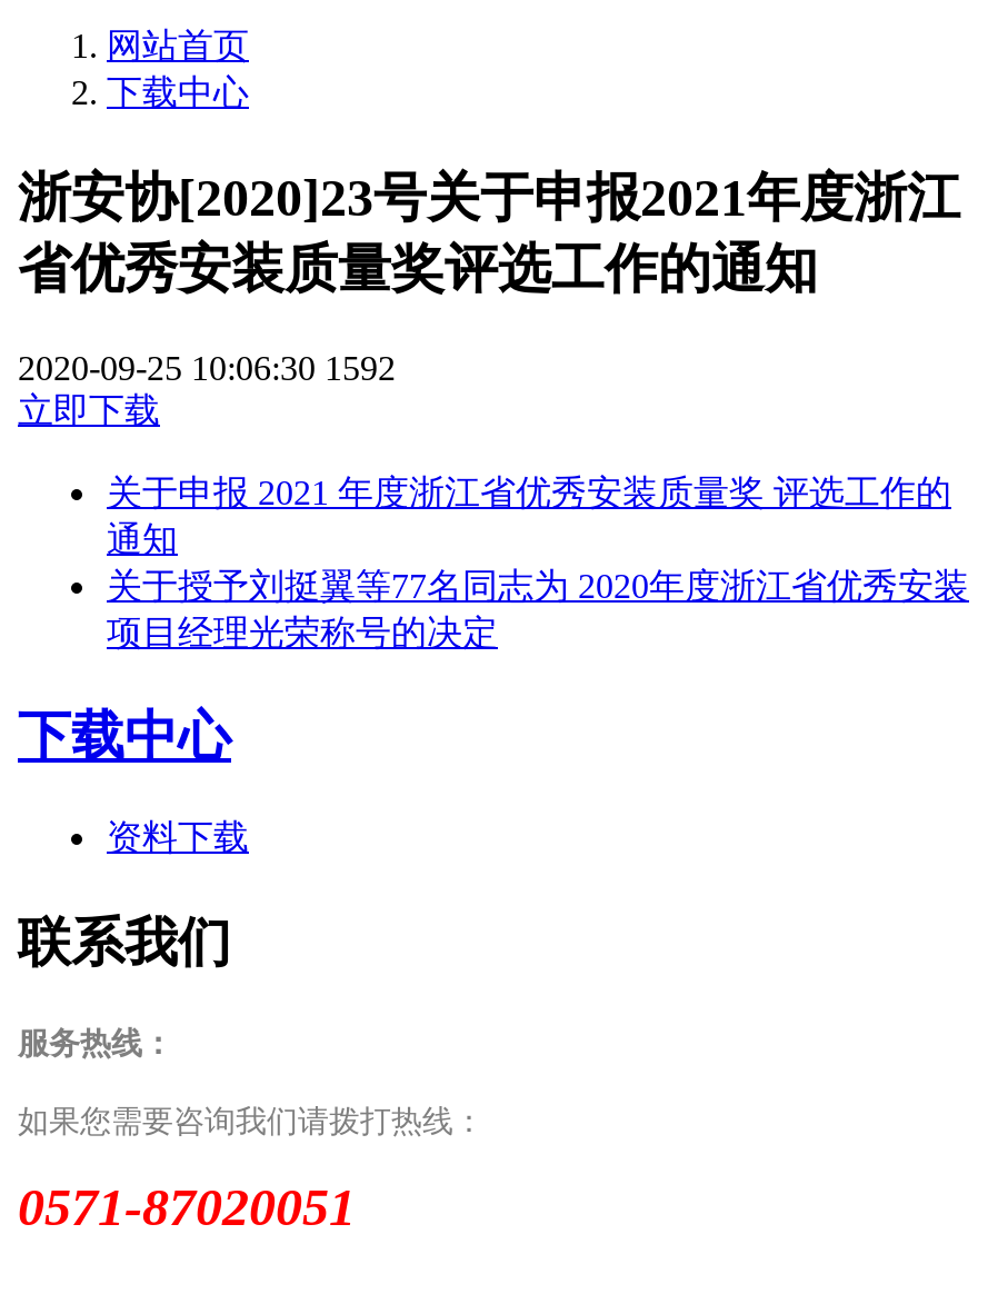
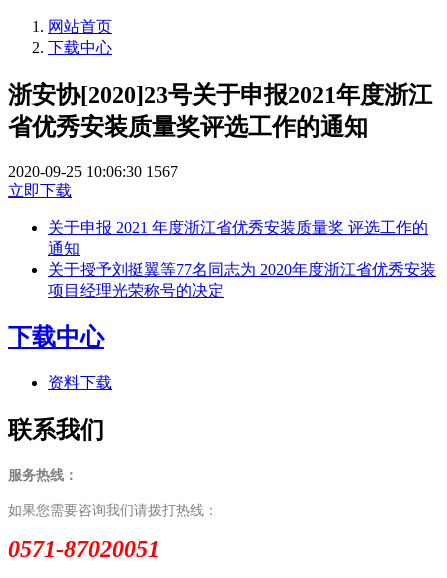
[18,348,396,386] 2020-09-25 10:06:30 1592 -> [8,162,178,179] 2020-09-25 10:06:30 1567

